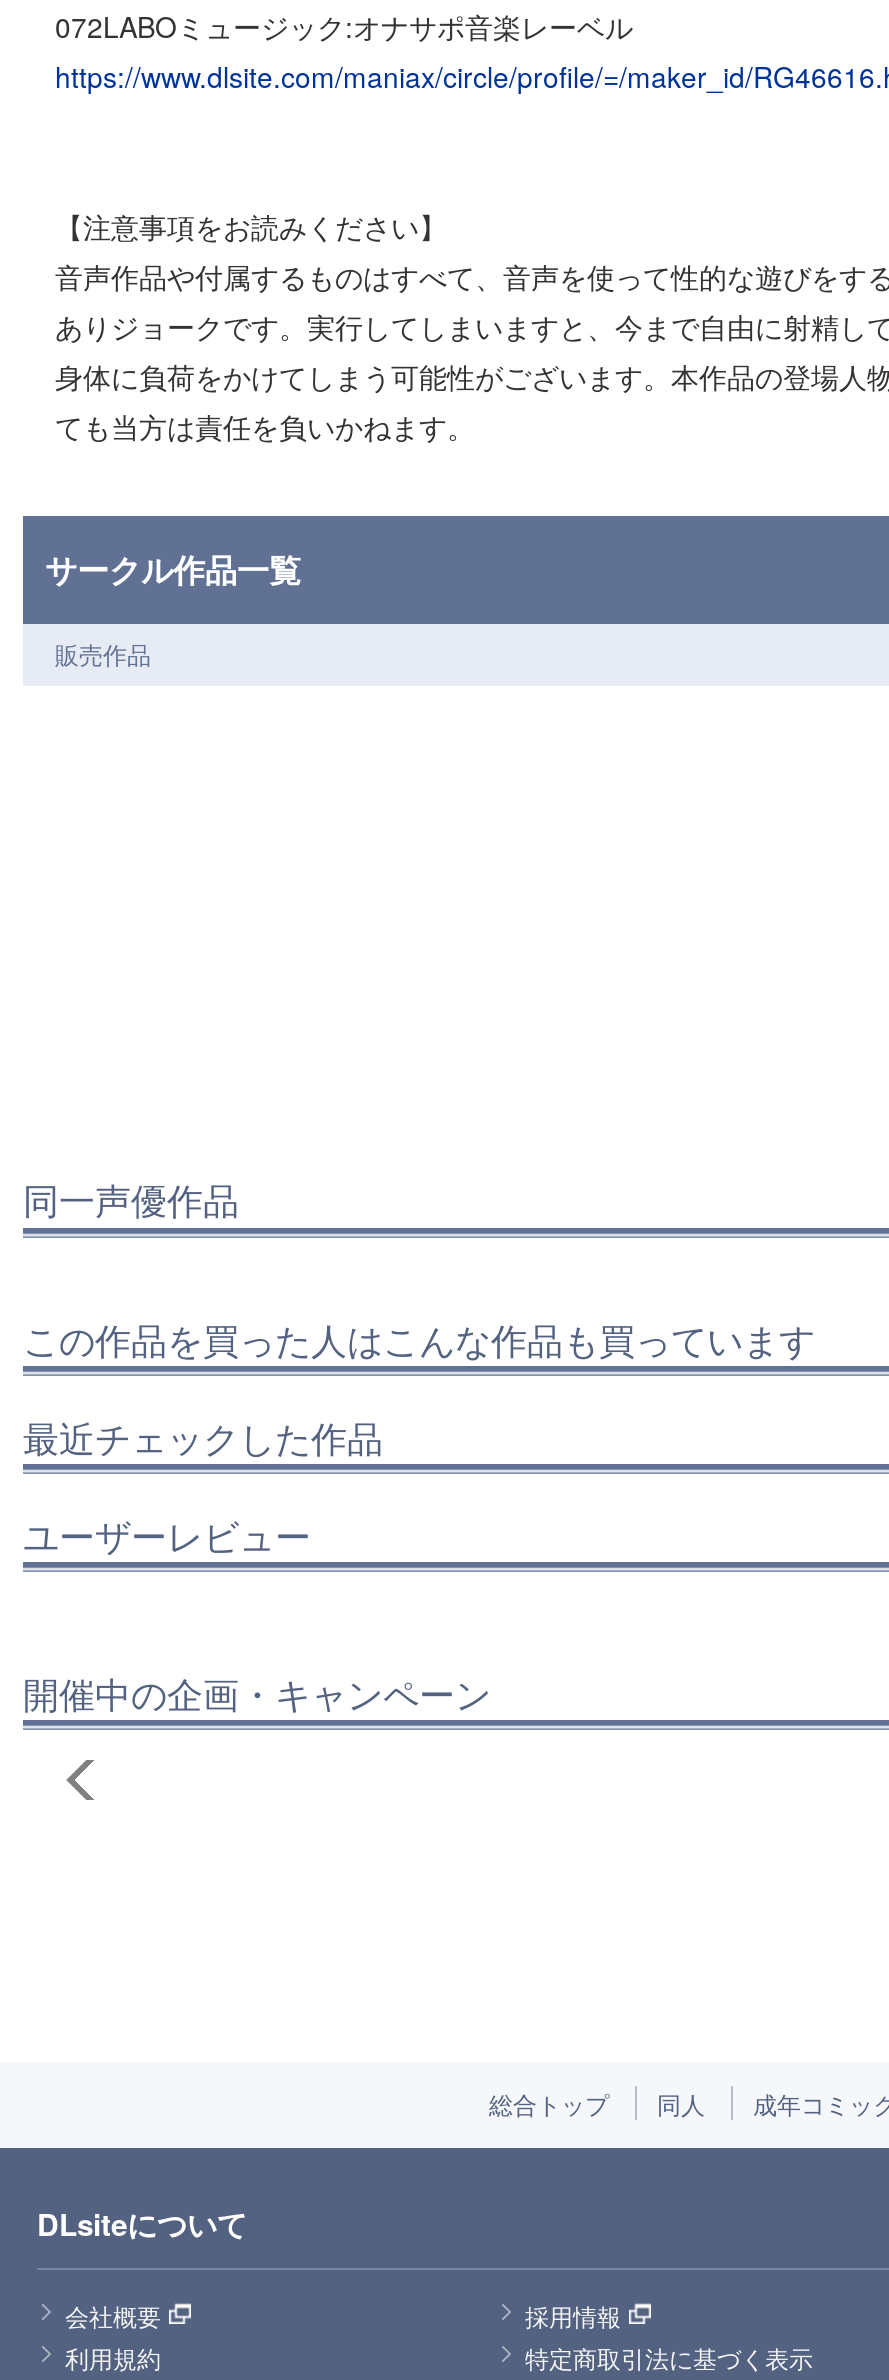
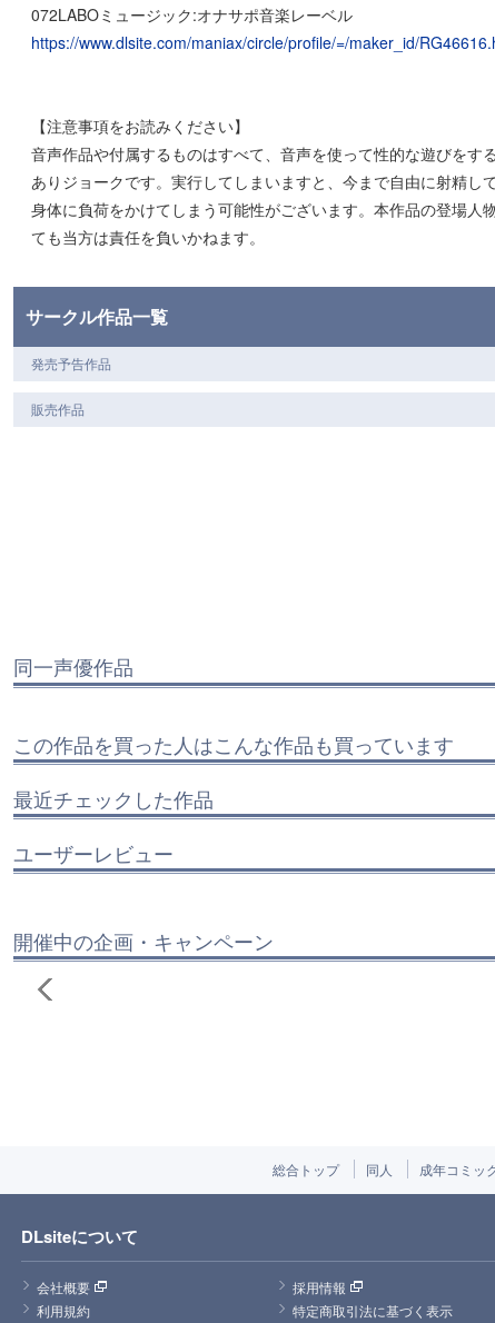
none -> [31,354,111,372] 発売予告作品
moved [55,636,151,670] -> [31,399,85,418]: 販売作品

